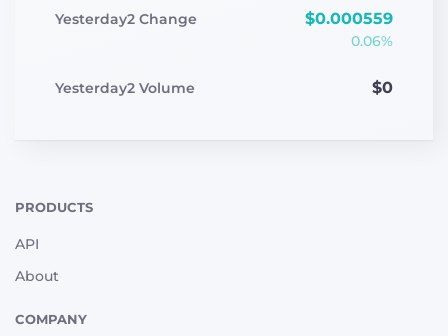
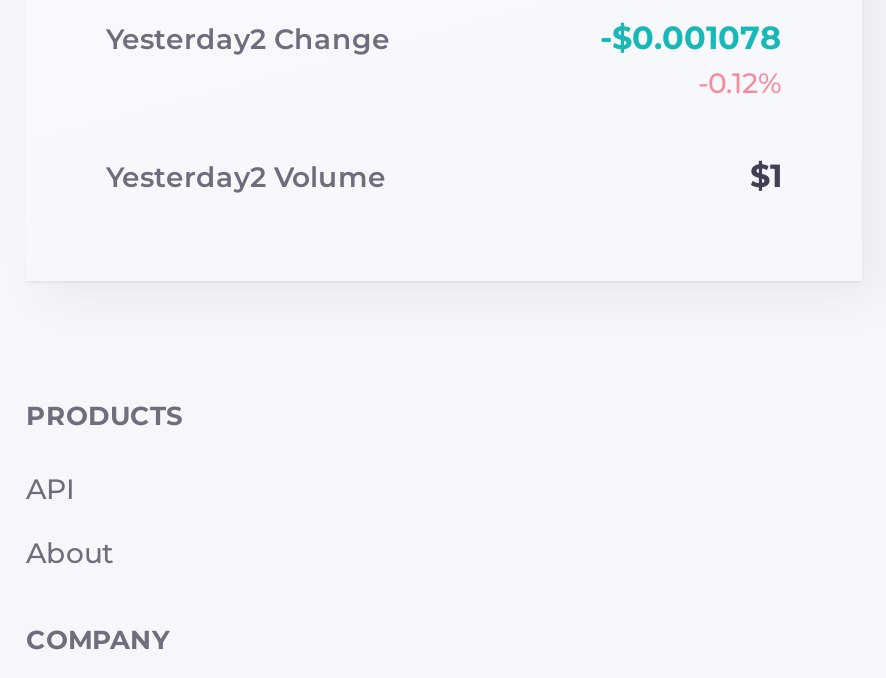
[305,9,393,28] $0.000559 -> [600,19,782,57] -$0.001078
[351,32,393,50] 0.06% -> [698,65,782,101] -0.12%
[372,78,393,97] $0 -> [750,157,782,195] $1

